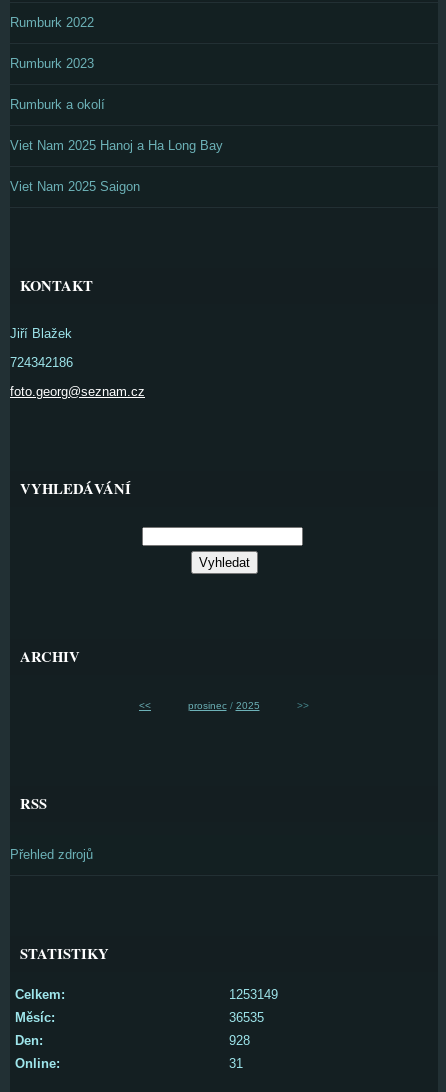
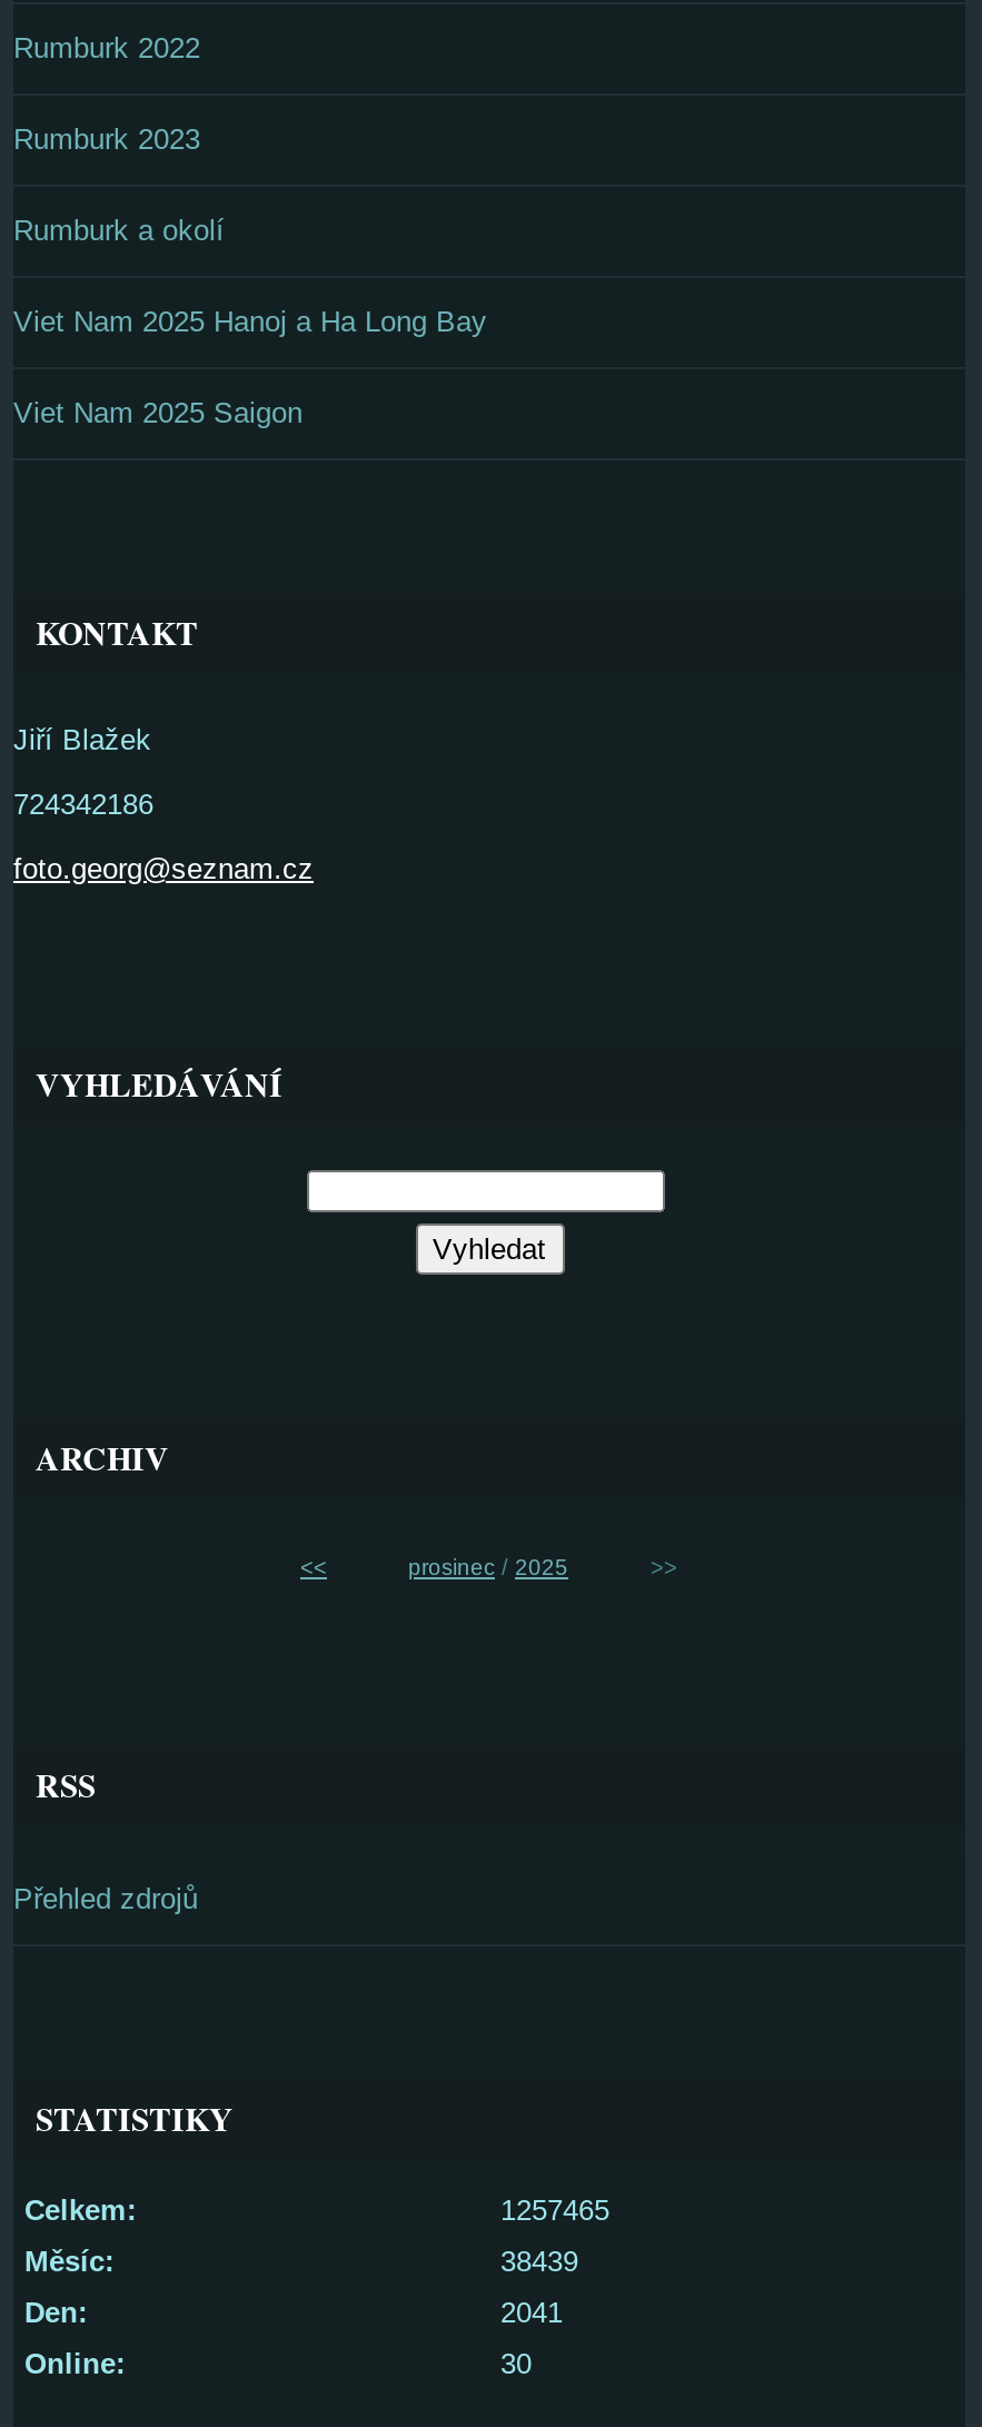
[229,987,278,1002] 1253149 -> [500,2193,609,2227] 1257465
[229,1010,264,1025] 36535 -> [500,2245,578,2278] 38439
[229,1033,250,1048] 928 -> [500,2296,563,2329] 2041
[229,1056,243,1071] 31 -> [500,2347,532,2380] 30

